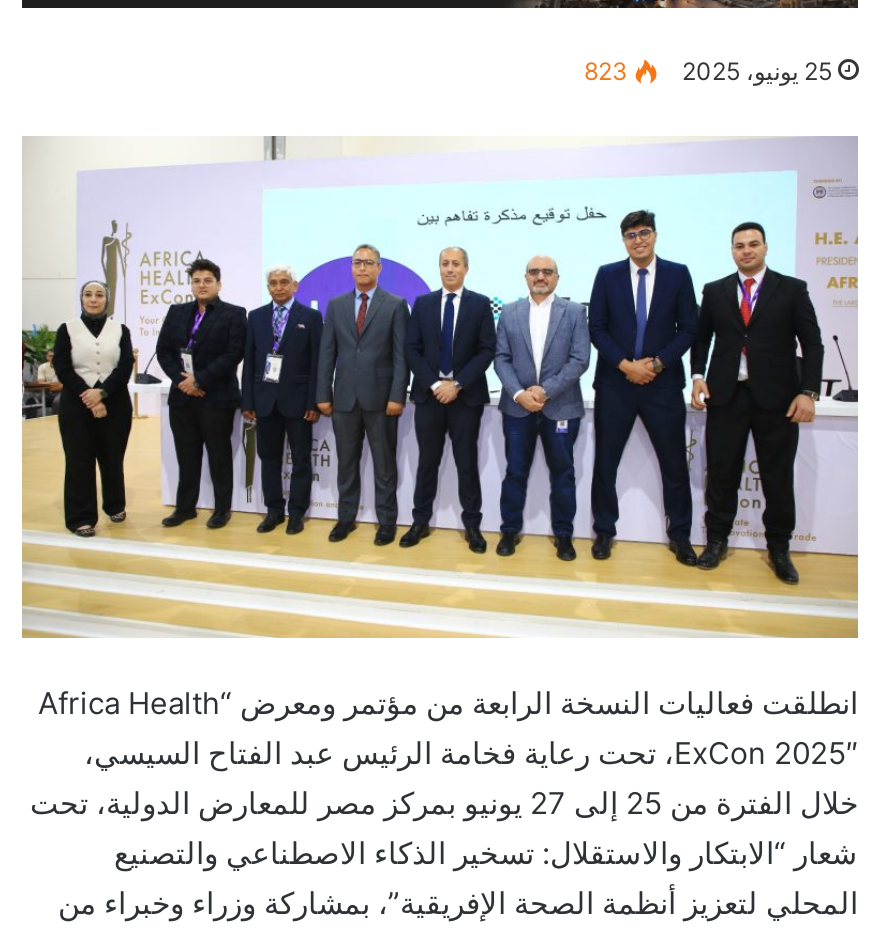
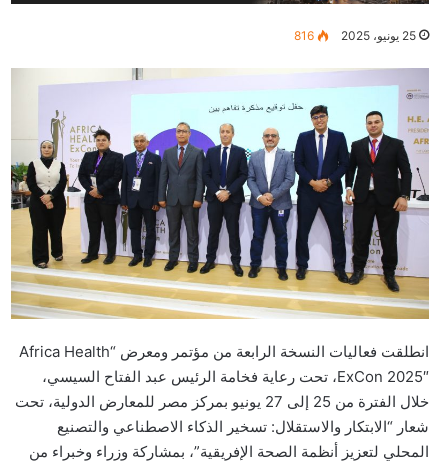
[584,55,628,85] 823 -> [294,27,314,42] 816

